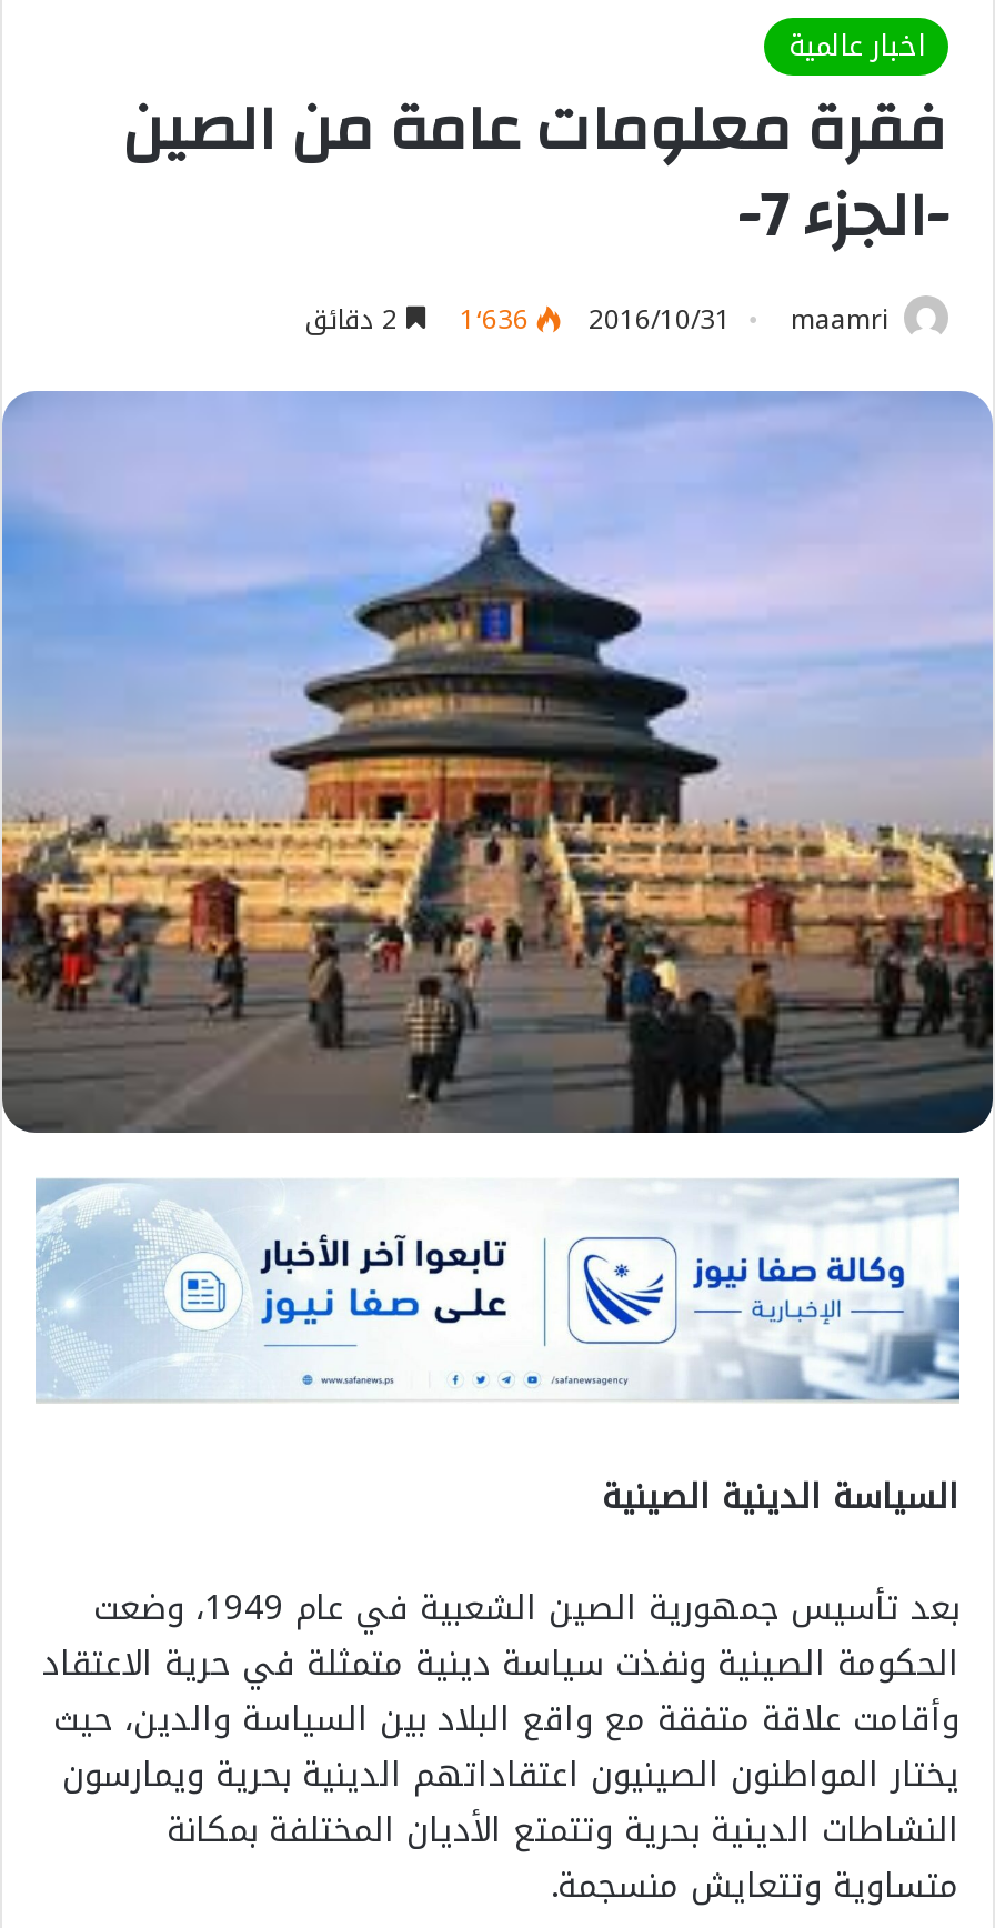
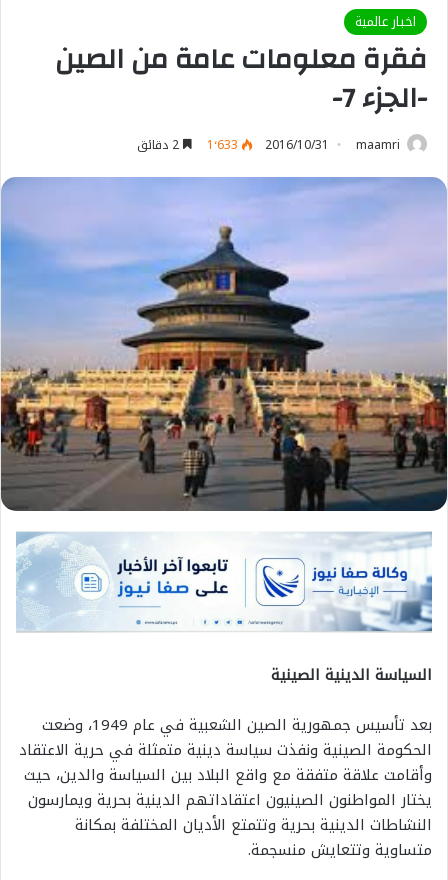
[460,296,529,345] 1٬636 -> [207,134,238,156] 1٬633

